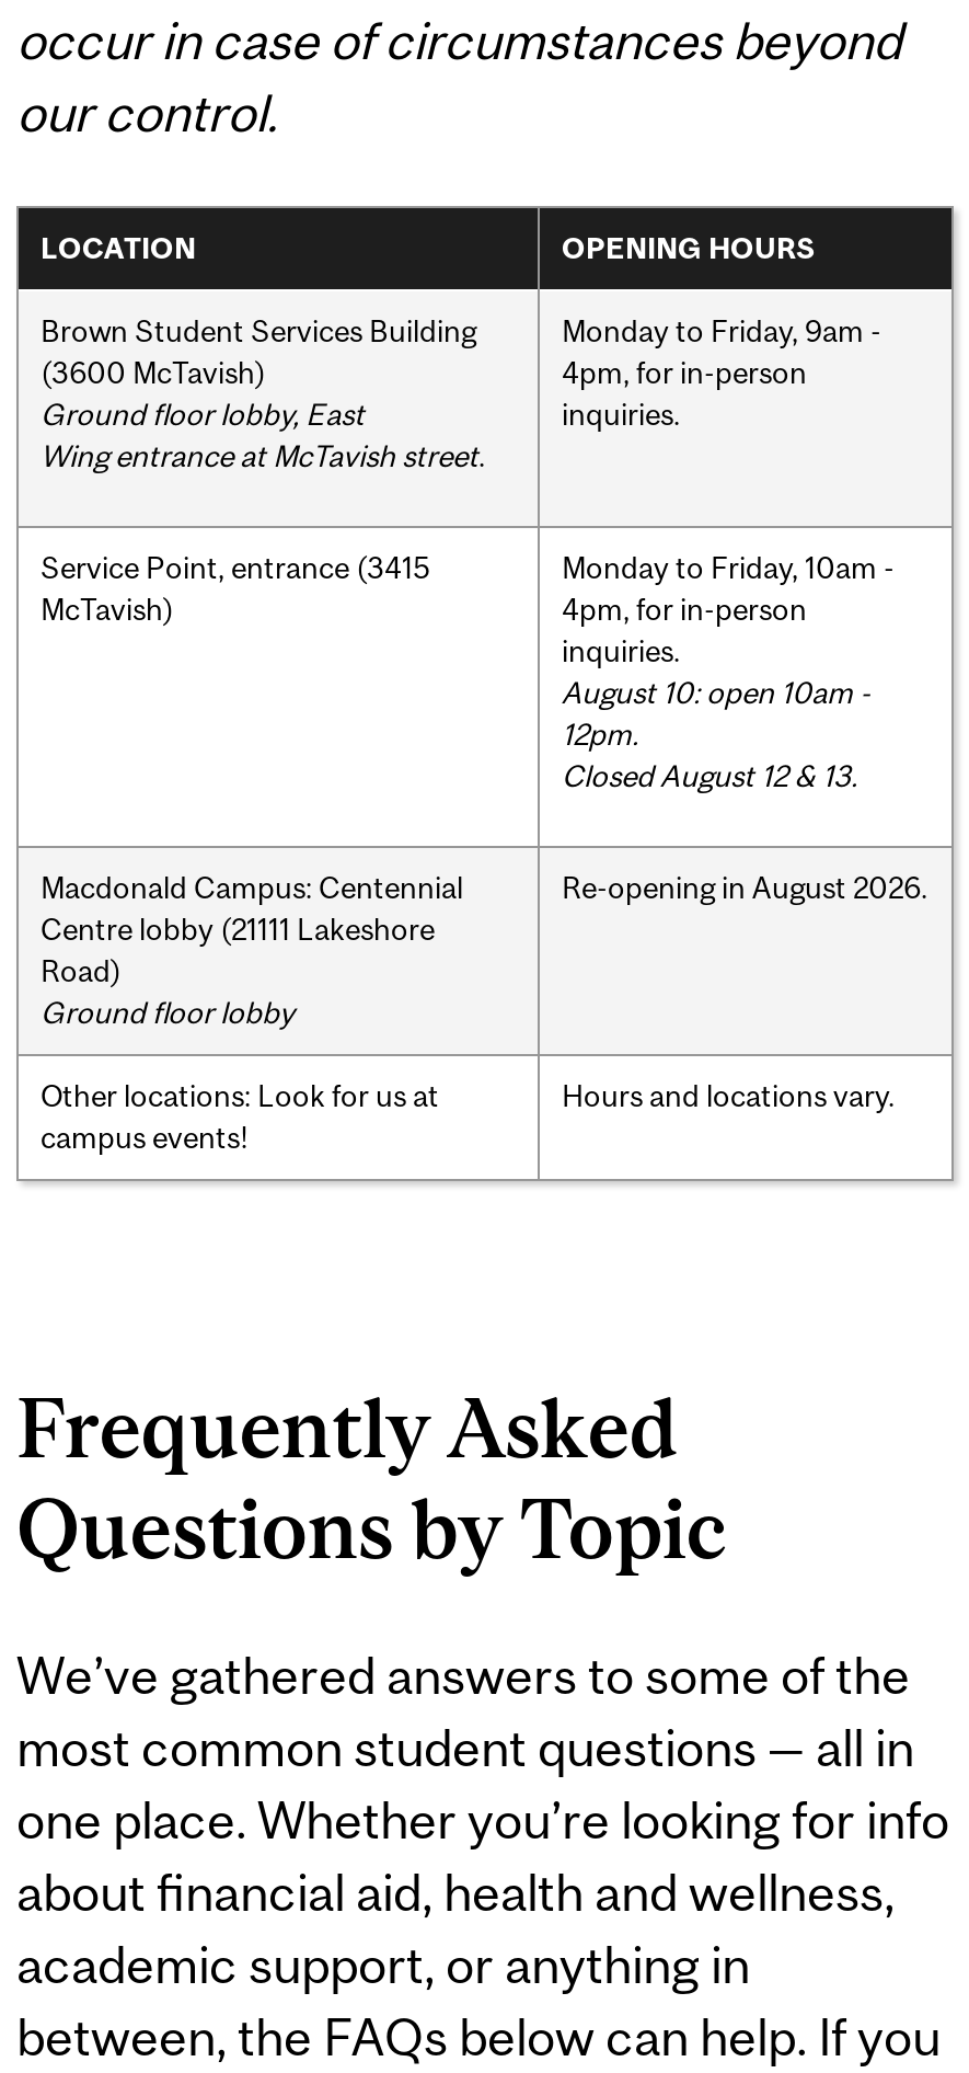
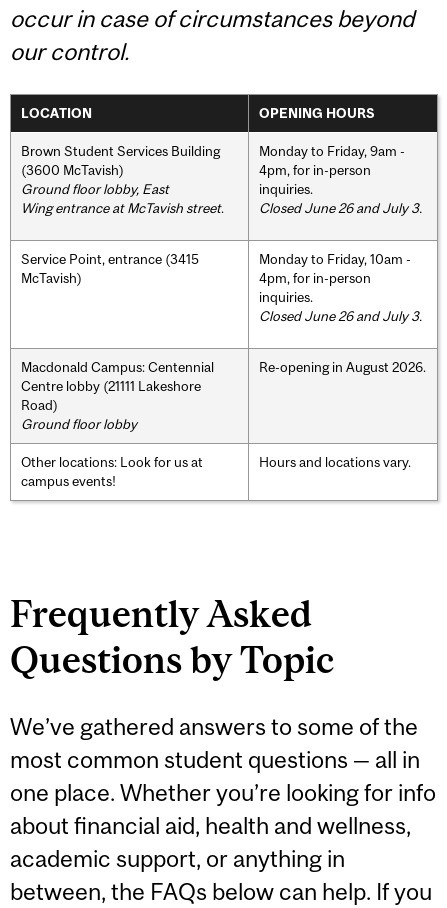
none -> [259,200,422,216] Closed June 26 and July 3.
[562,674,870,792] August 10: open 10am - | 12pm. | Closed August 12 & 13. -> [259,308,422,324] Closed June 26 and July 3.

